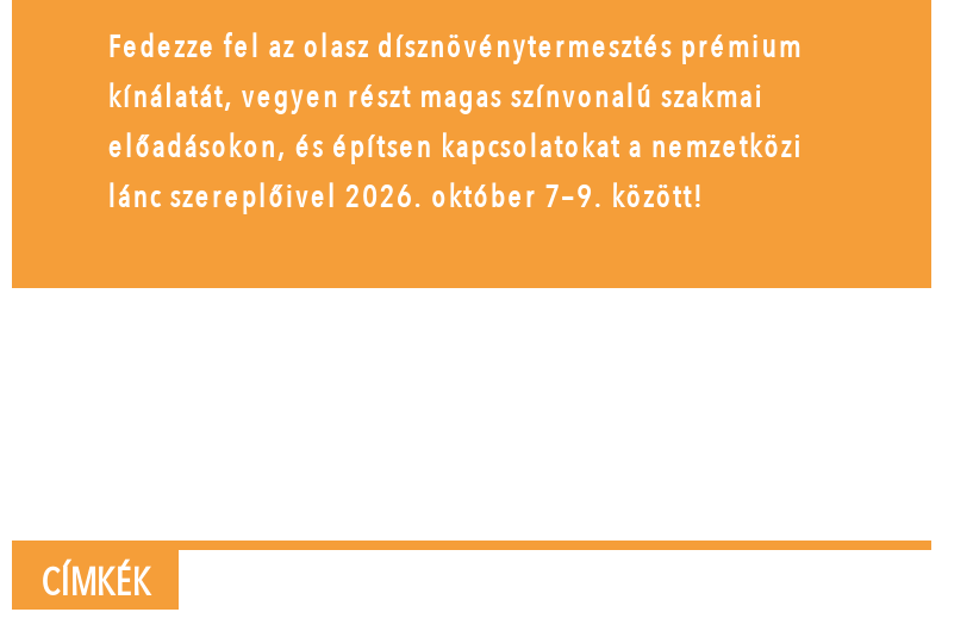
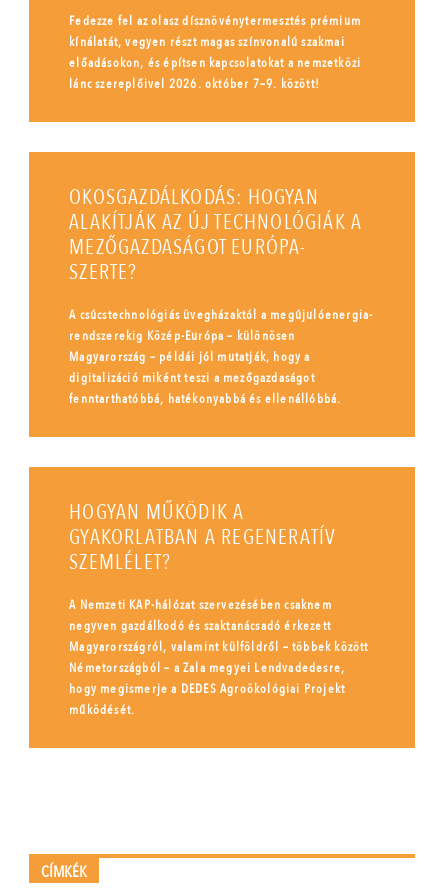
none -> [69,183,373,408] OKOSGAZDÁLKODÁS: HOGYAN | ALAKÍTJÁK AZ ÚJ TECHNOLÓGIÁK A | MEZŐGAZDASÁGOT EURÓPA- | SZERTE? | A csúcstechnológiás üvegházaktól a megújulóenergia- | rendszerekig Közép-Európa – különösen | Magyarország – példái jól mutatják, hogy a | digitalizáció miként teszi a mezőgazdaságot | fenntarthatóbbá, hatékonyabbá és ellenállóbbá.
none -> [69,498,369,719] HOGYAN MŰKÖDIK A | GYAKORLATBAN A REGENERATÍV | SZEMLÉLET? | A Nemzeti KAP-hálózat szervezésében csaknem | negyven gazdálkodó és szaktanácsadó érkezett | Magyarországról, valamint külföldről – többek között | Németországból – a Zala megyei Lendvadedesre, | hogy megismerje a DEDES Agroökológiai Projekt | működését.

